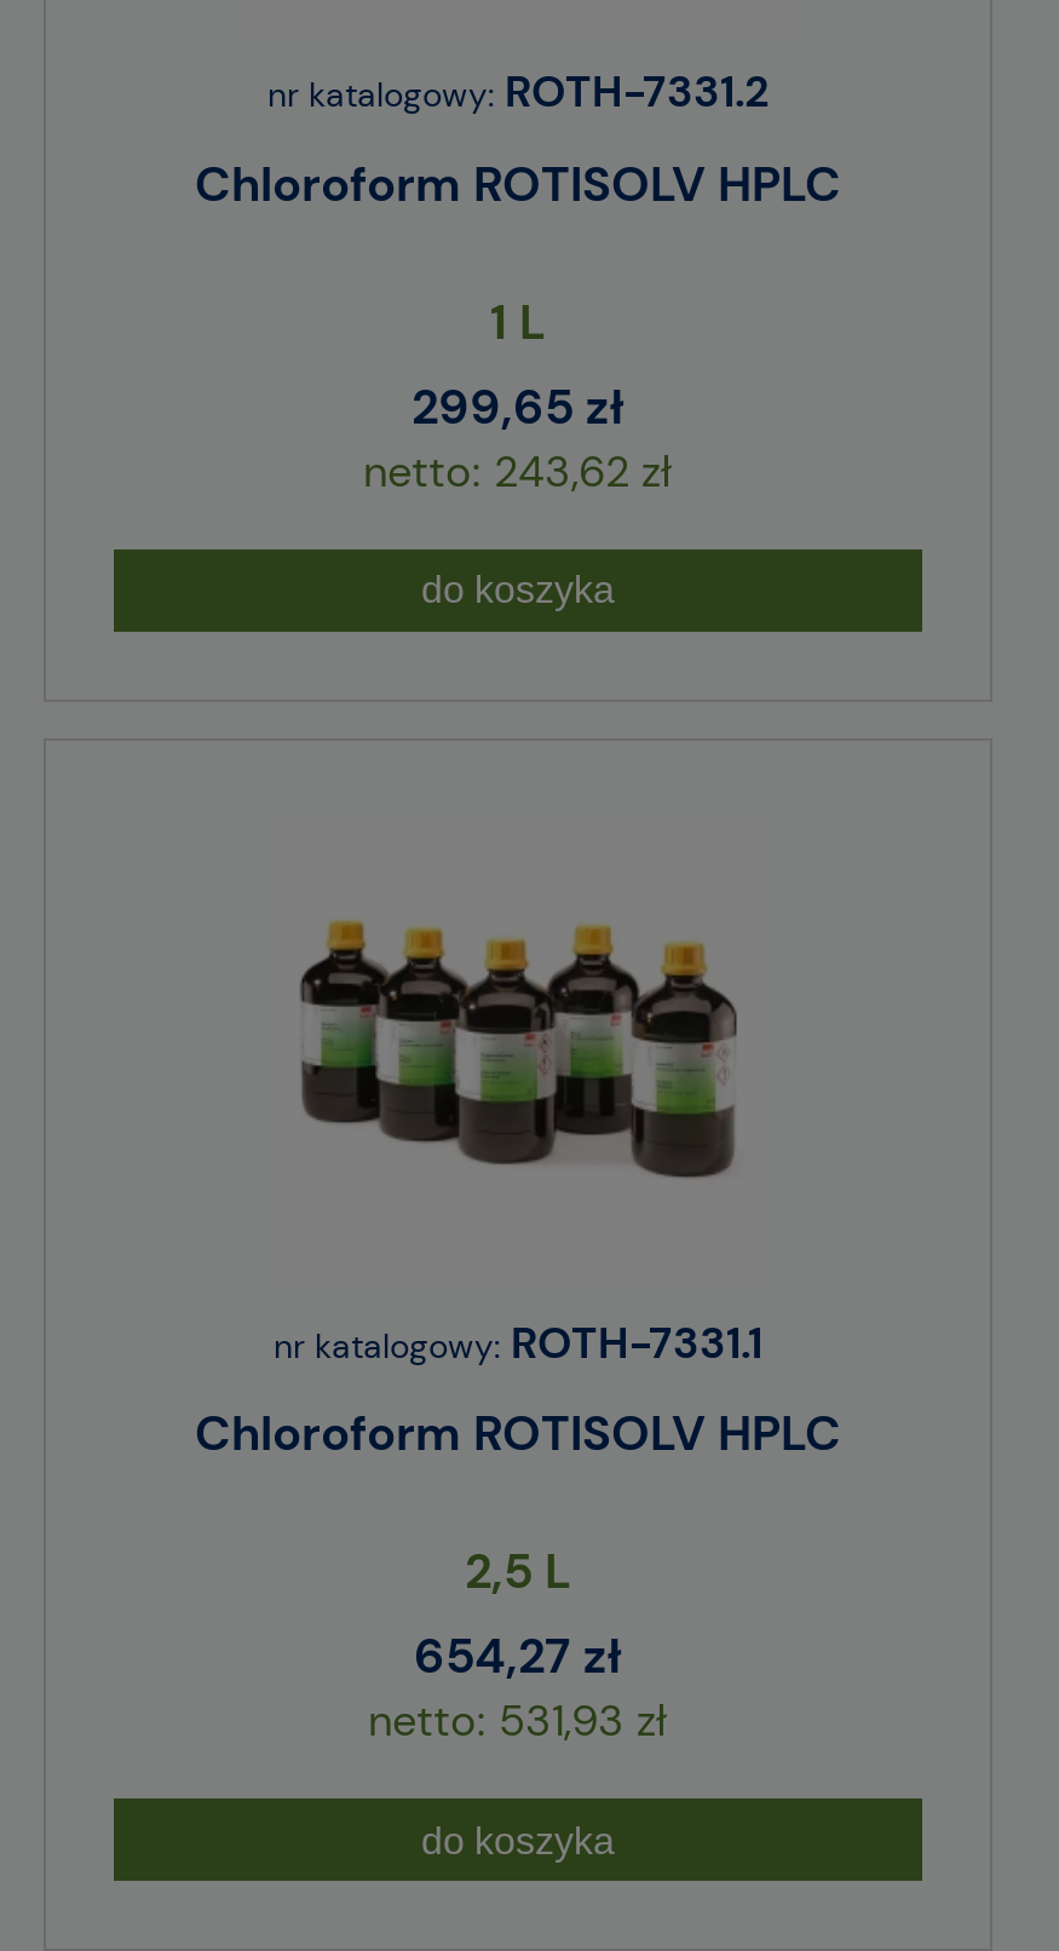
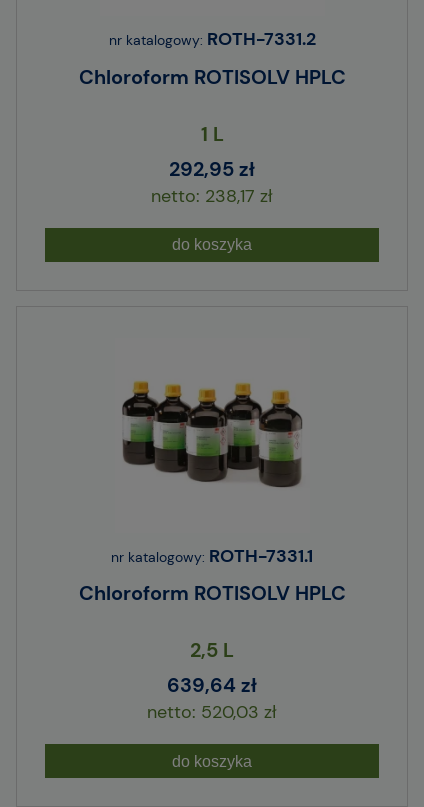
[411,375,625,438] 299,65 zł -> [169,156,255,182] 292,95 zł
[494,442,673,501] 243,62 zł -> [205,184,273,208] 238,17 zł
[414,1625,622,1688] 654,27 zł -> [167,672,257,698] 639,64 zł
[499,1692,668,1751] 531,93 zł -> [201,700,277,724] 520,03 zł

